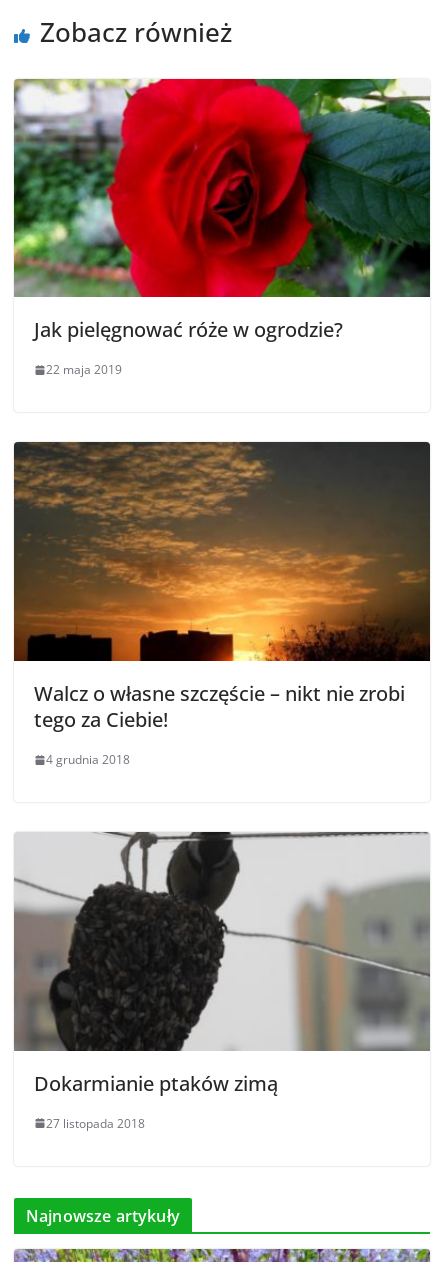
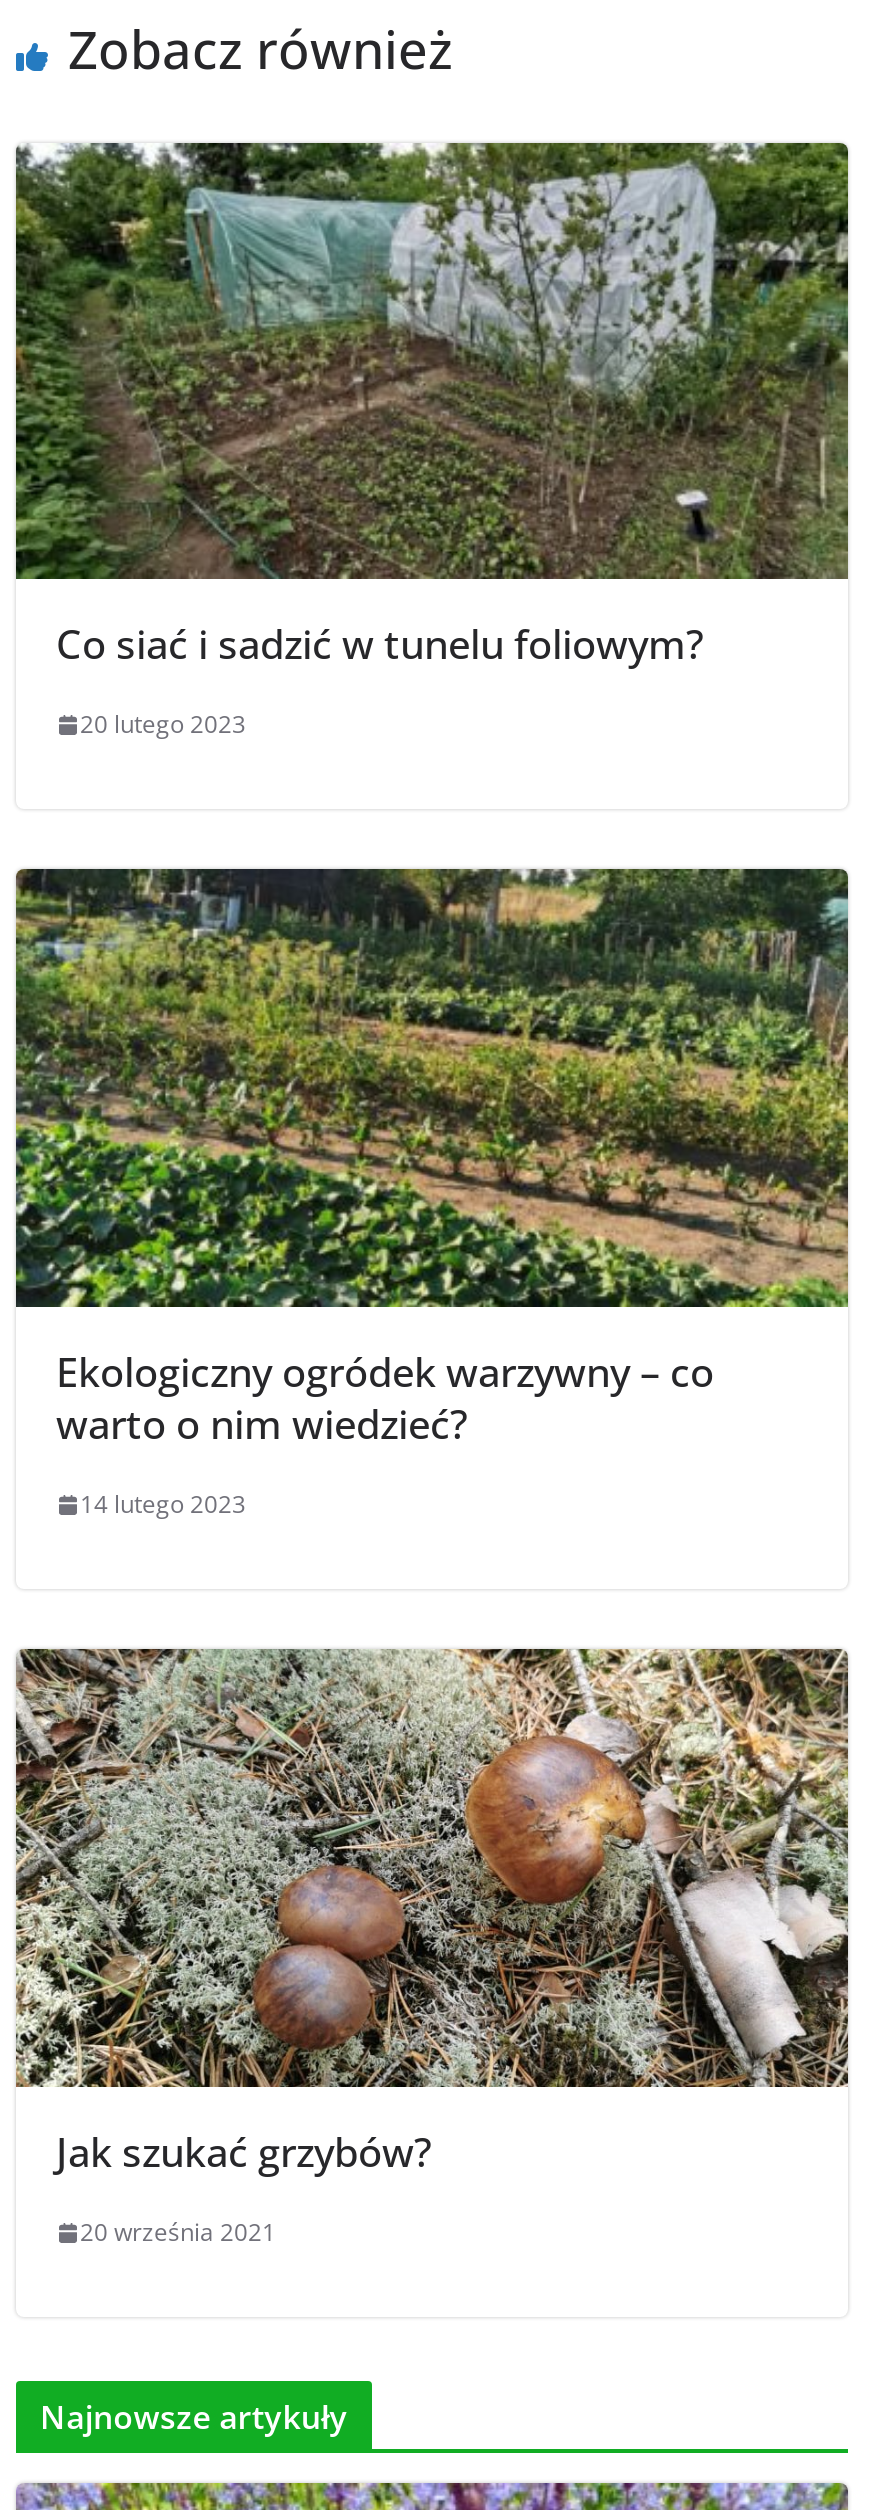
[13,78,431,343] [image] | Jak pielęgnować róże w ogrodzie? -> [14,141,850,672] [image] | Co siać i sadzić w tunelu foliowym?
[46,361,122,378] 22 maja 2019 -> [80,708,246,742] 20 lutego 2023
[14,442,431,733] [image] | Walcz o własne szczęście – nikt nie zrobi | tego za Ciebie! -> [14,867,850,1451] [image] | Ekologiczny ogródek warzywny – co | warto o nim wiedzieć?
[46,751,130,768] 4 grudnia 2018 -> [80,1487,246,1521] 14 lutego 2023
[14,831,430,1097] [image] | Dokarmianie ptaków zimą -> [14,1647,850,2179] [image] | Jak szukać grzybów?
[46,1115,145,1132] 27 listopada 2018 -> [80,2215,276,2249] 20 września 2021

